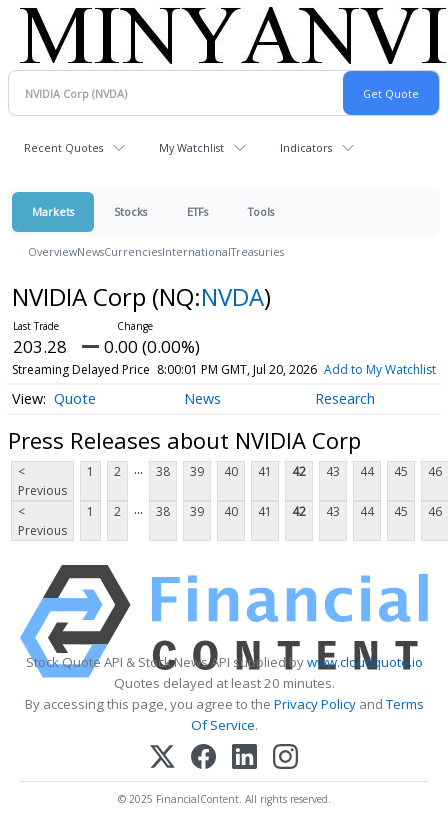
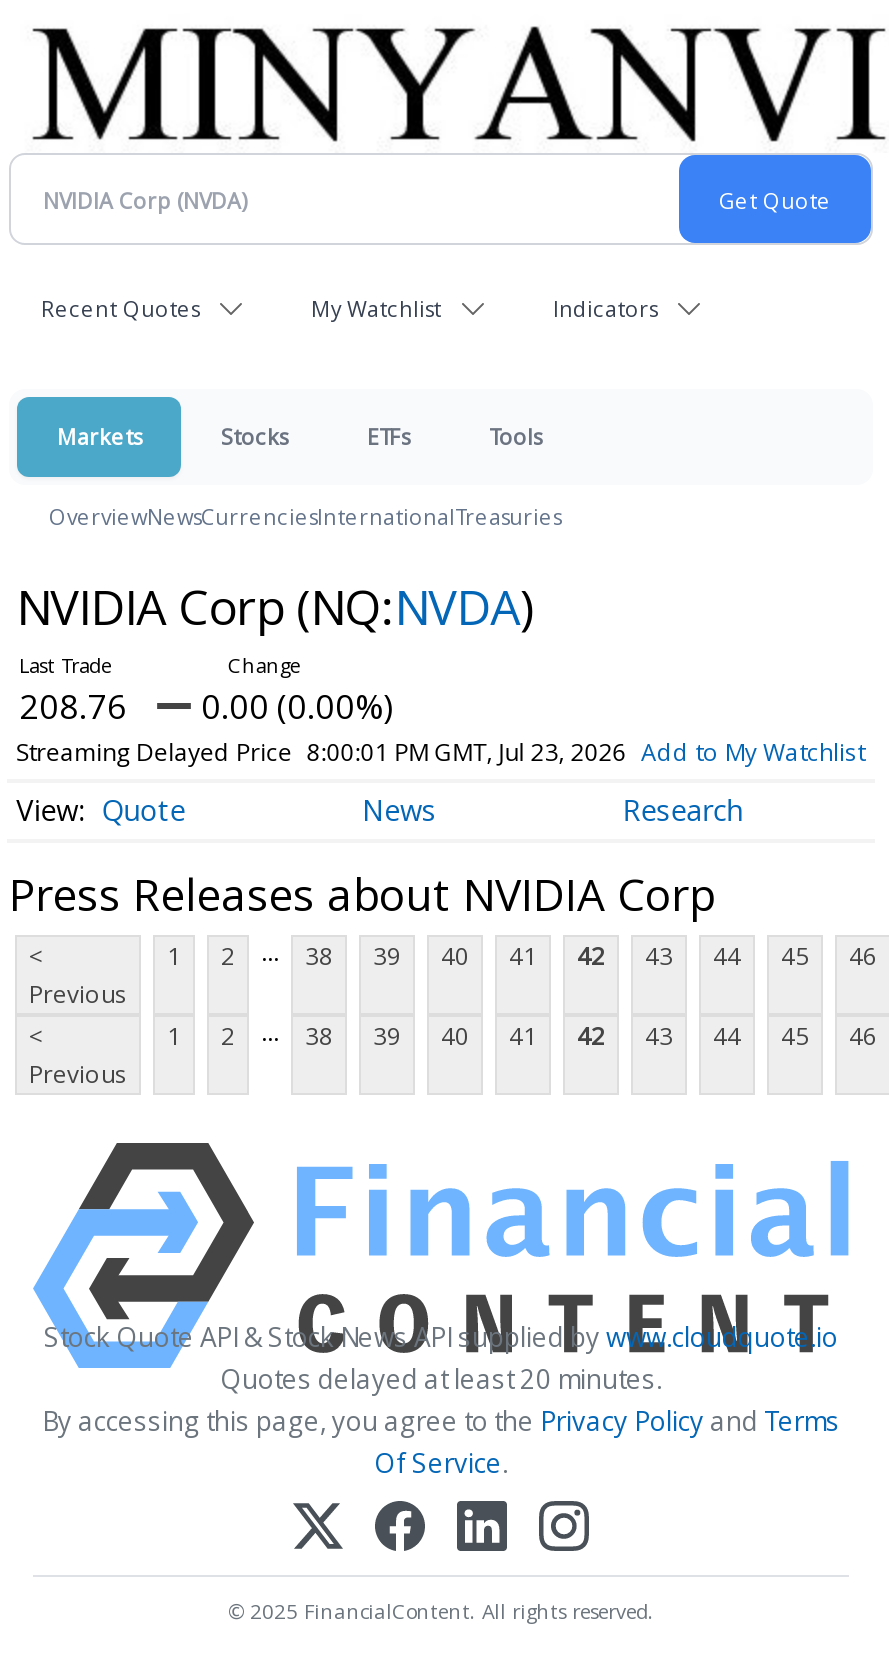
[13,335,200,358] 203.28 0.00 (0.00%) -> [19,683,393,729] 208.76 0.00 (0.00%)
[12,361,436,378] Streaming Delayed Price 8:00:01 PM GMT, Jul 20, 2026 Add to My Watchlist -> [16,735,865,769] Streaming Delayed Price 8:00:01 PM GMT, Jul 23, 2026 Add to My Watchlist

